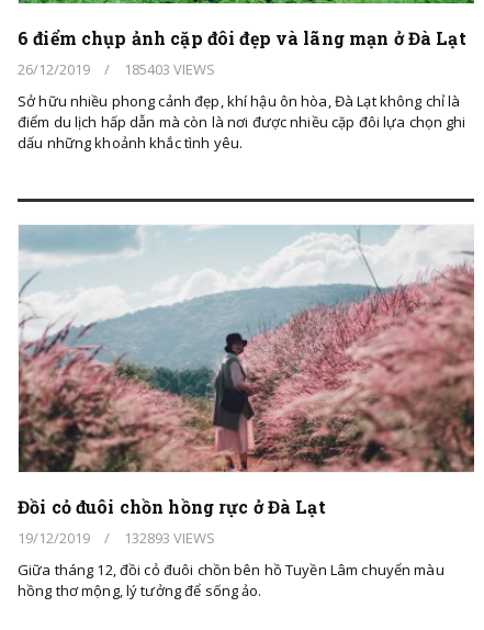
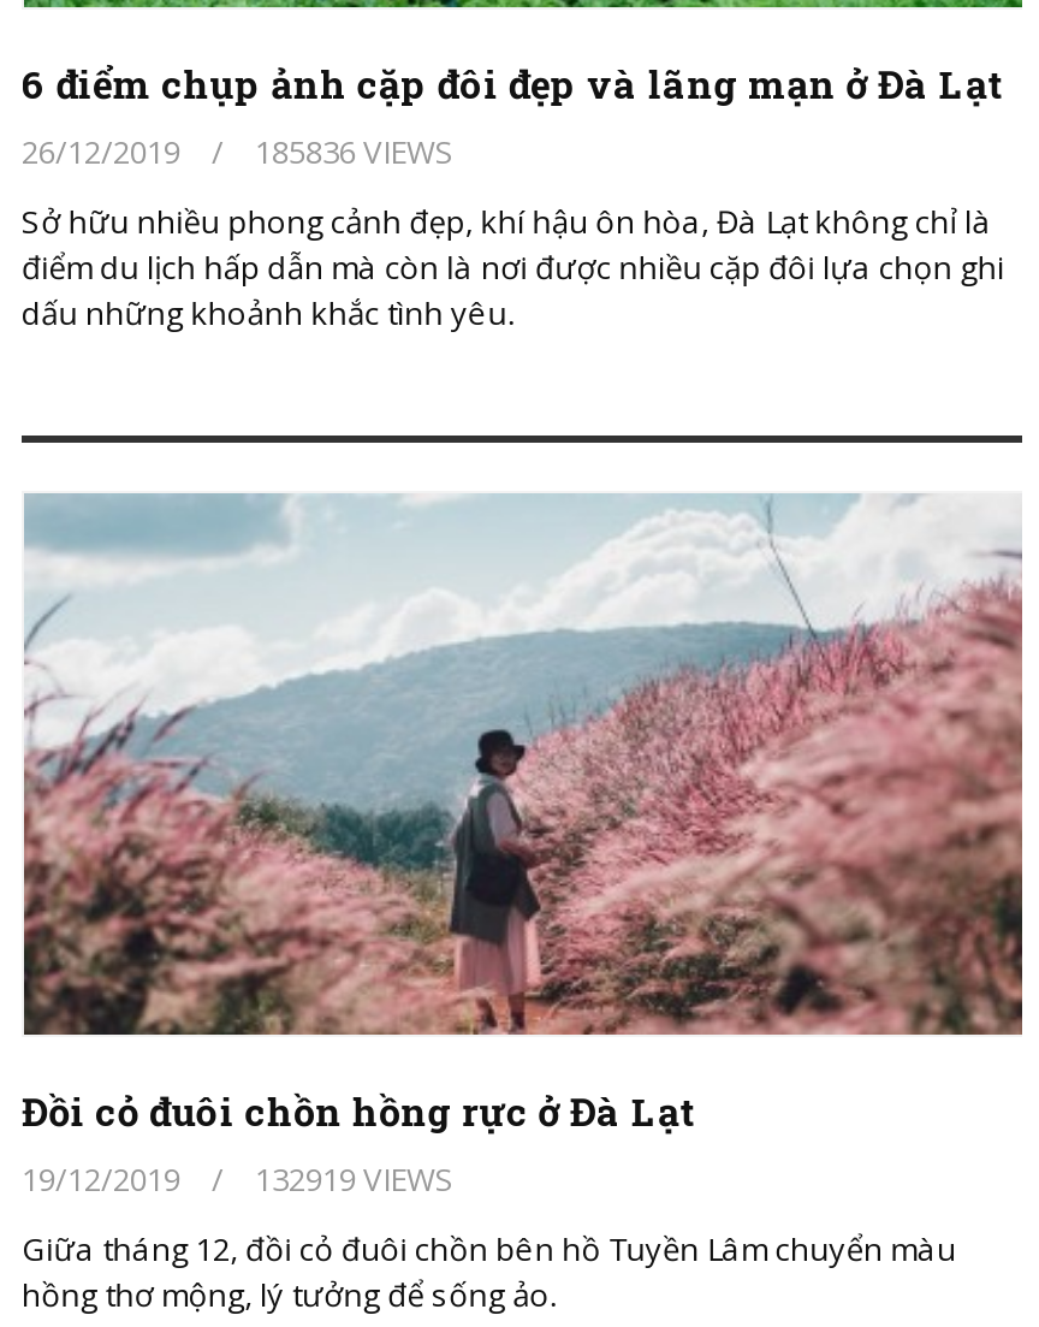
[18,59,215,79] 26/12/2019 / 185403 VIEWS -> [22,130,455,173] 26/12/2019 / 185836 VIEWS
[18,528,215,548] 19/12/2019 / 132893 VIEWS -> [22,1157,455,1201] 19/12/2019 / 132919 VIEWS

